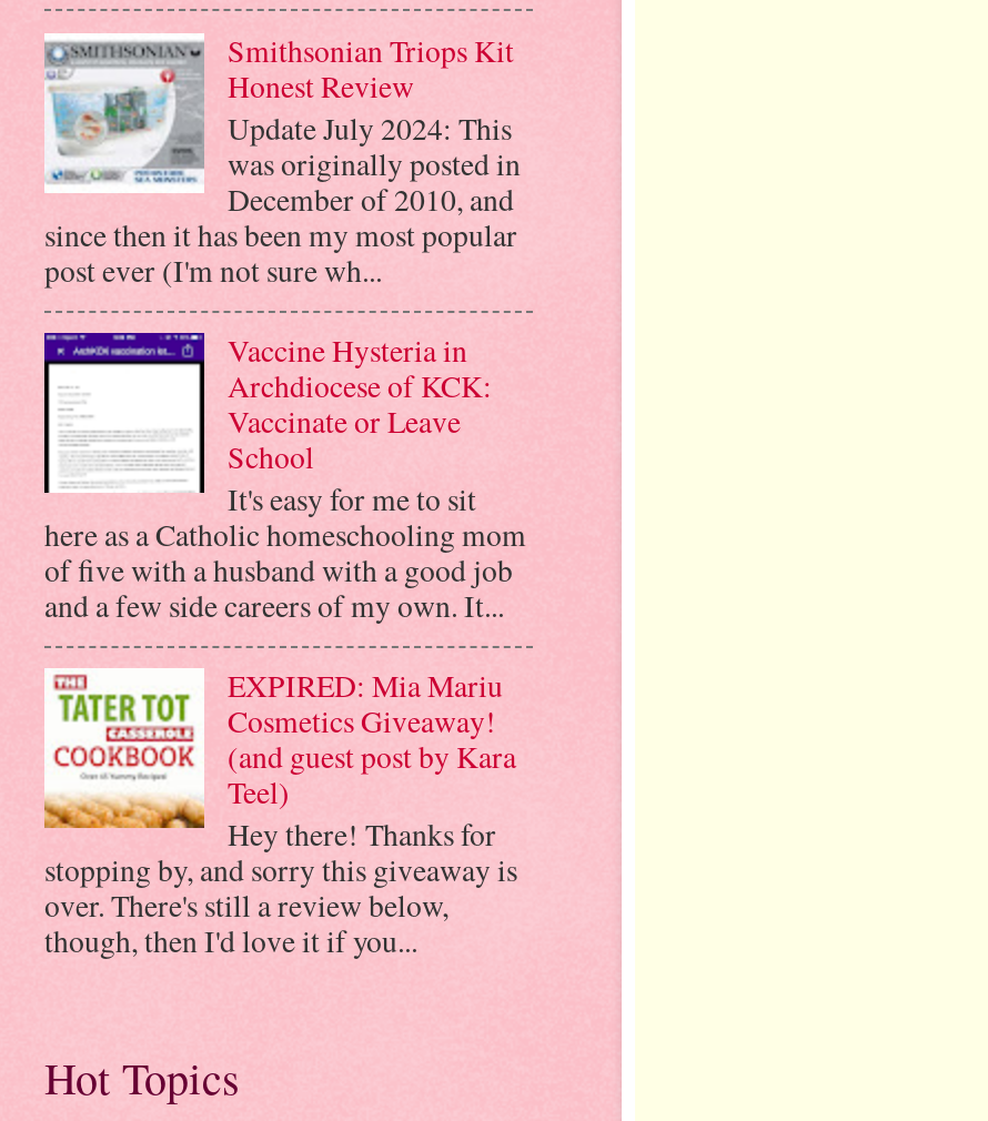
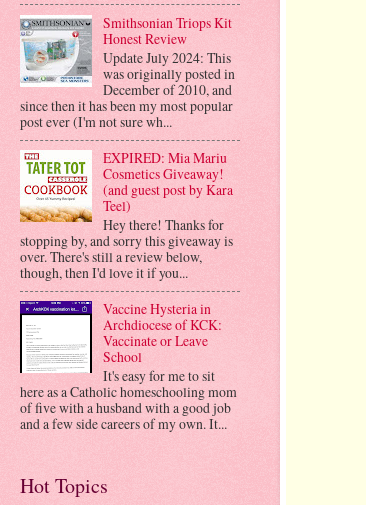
moved [42,329,526,626] -> [19,299,237,433]: [image] | Vaccine Hysteria in | Archdiocese of KCK: | ... | of five with a husband with a good job | and a few side careers of my own. It...
moved [44,664,517,961] -> [20,148,233,282]: EXPIRED: Mia Mariu | Cosmetics Giveaway! | (and guest post by Kara | Teel) | Hey there! Thanks for | stopping by, and sorry this giveaway is | over. There's still a review below, | though, then I'd love it if you...

